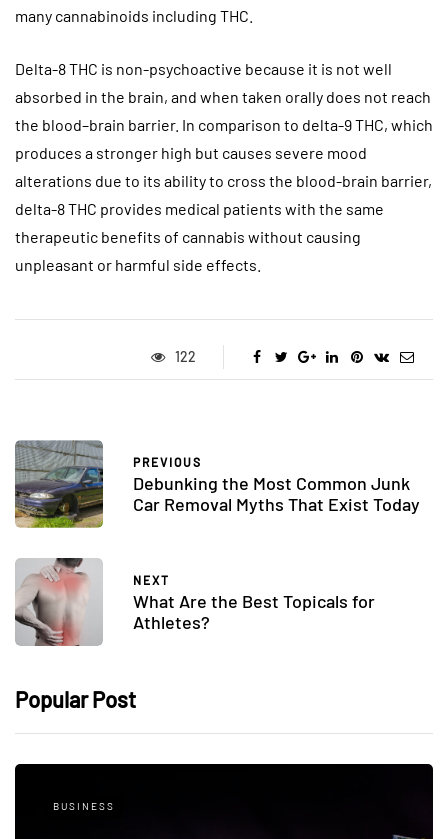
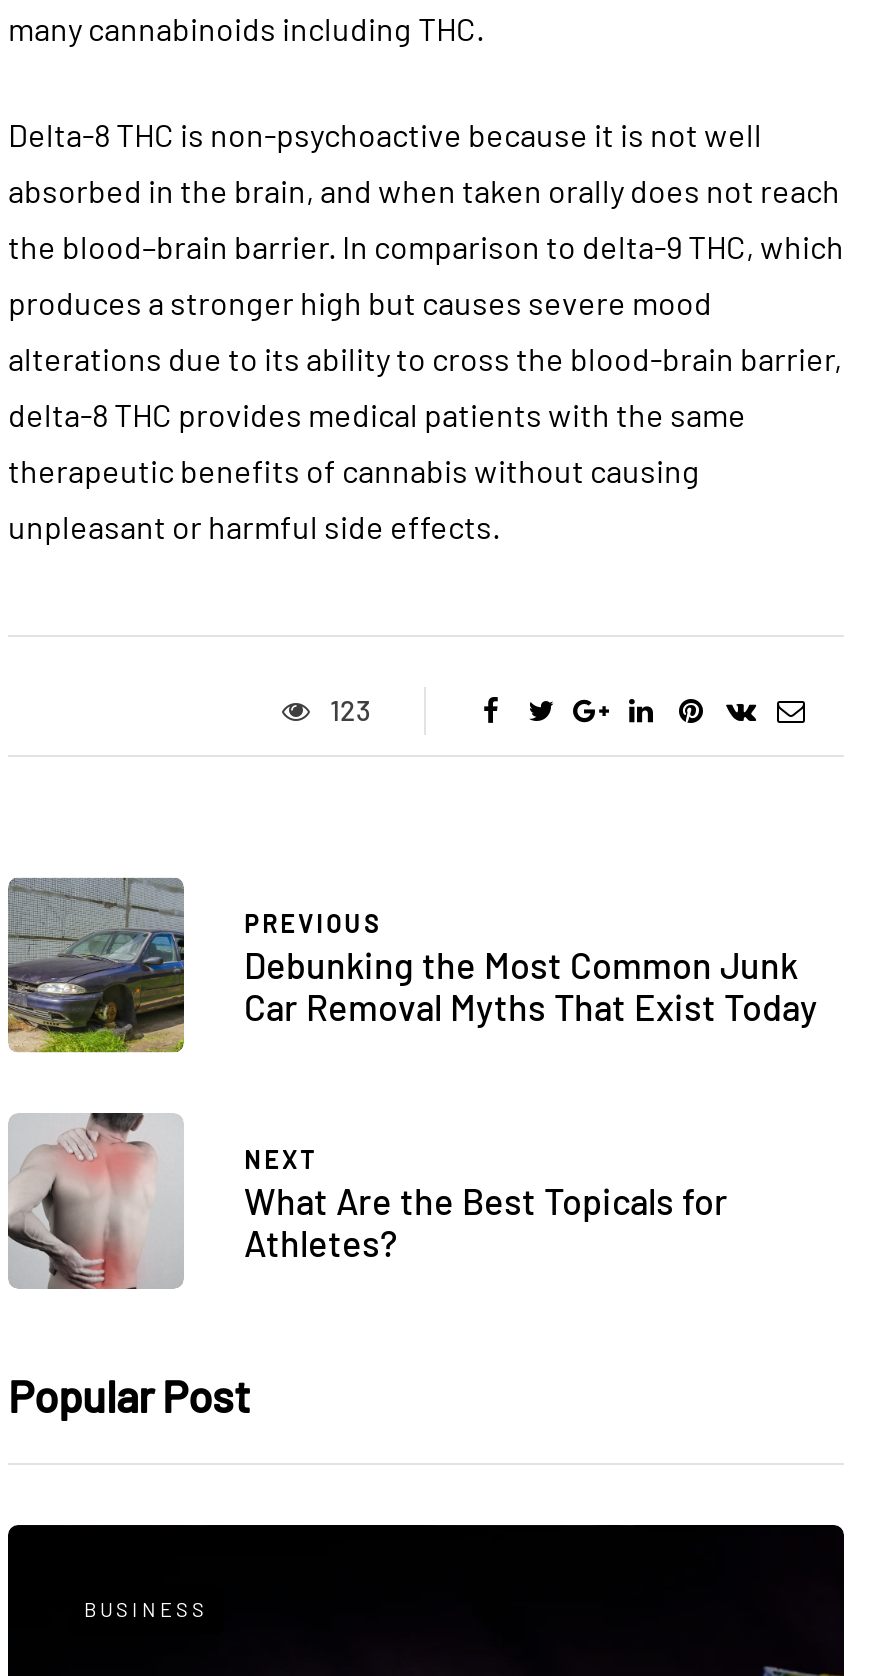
[175,348,196,365] 122 -> [330,693,370,727] 123

